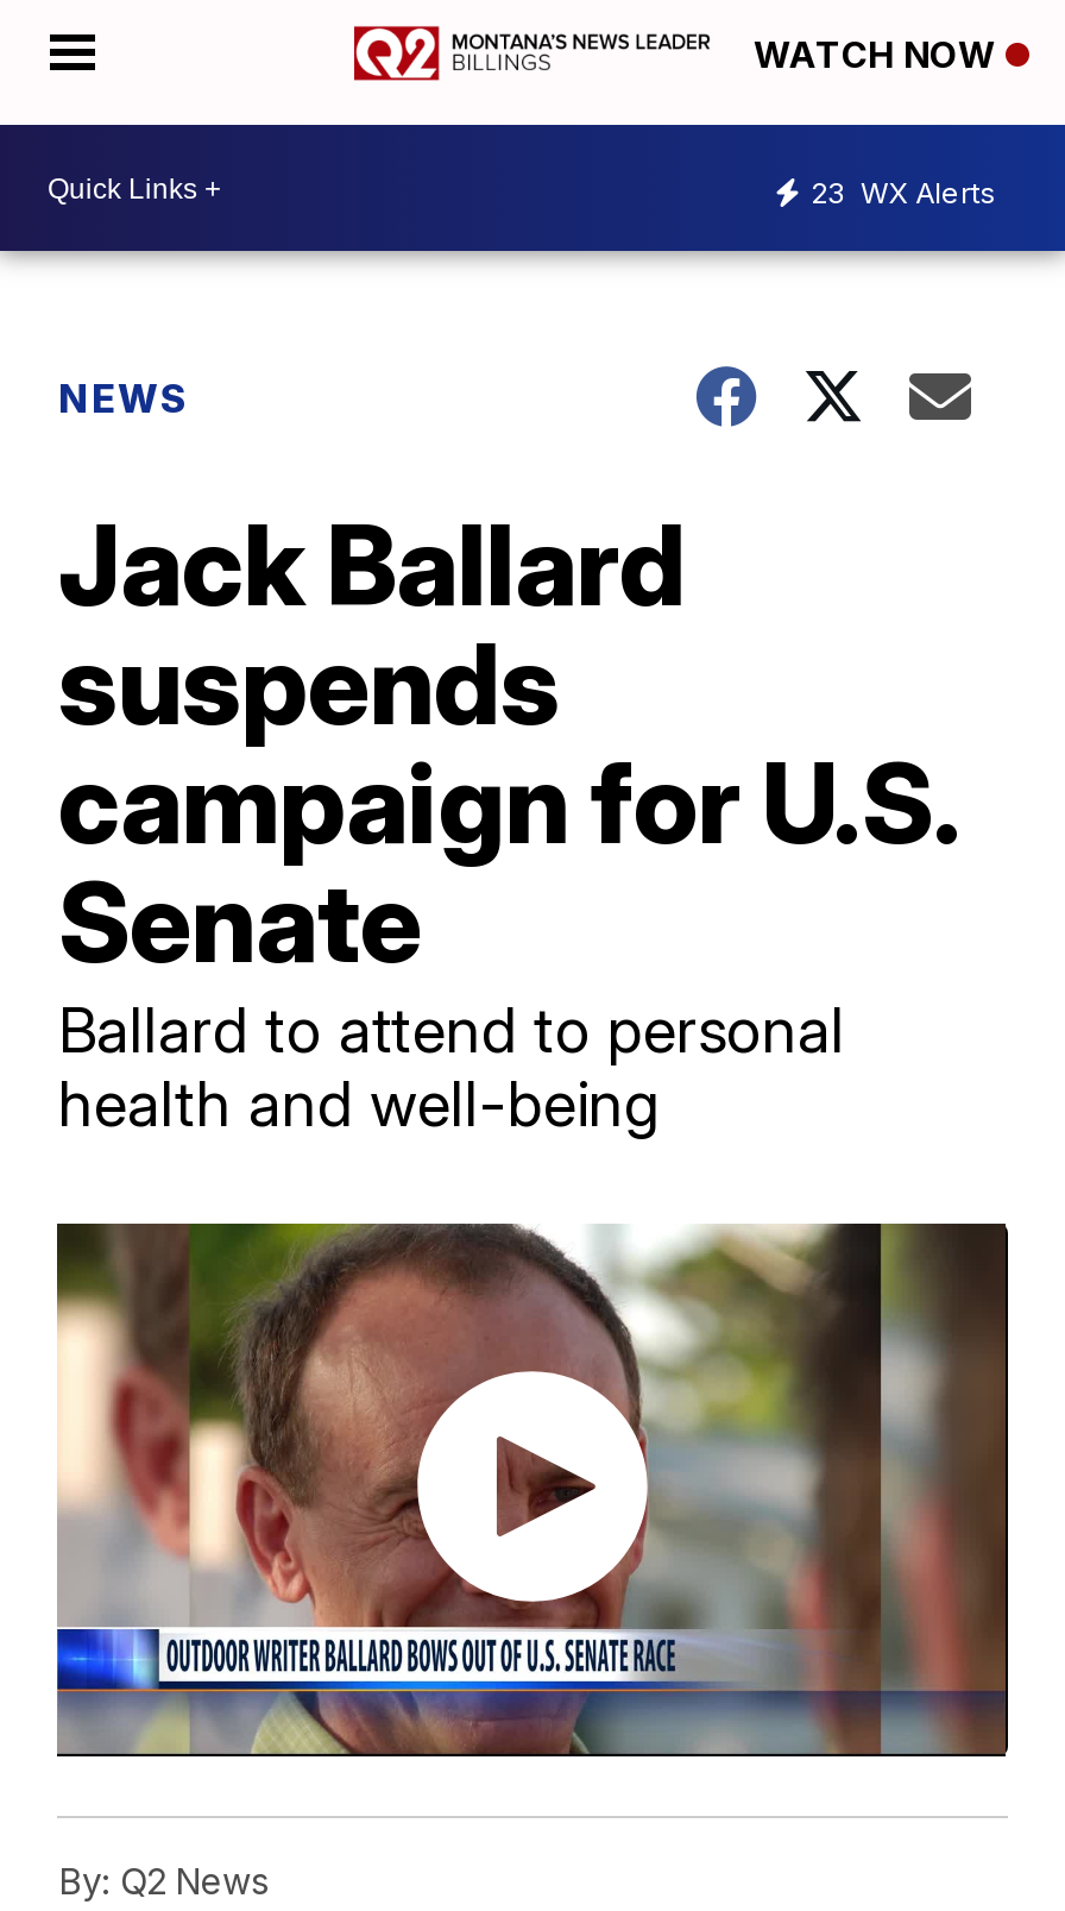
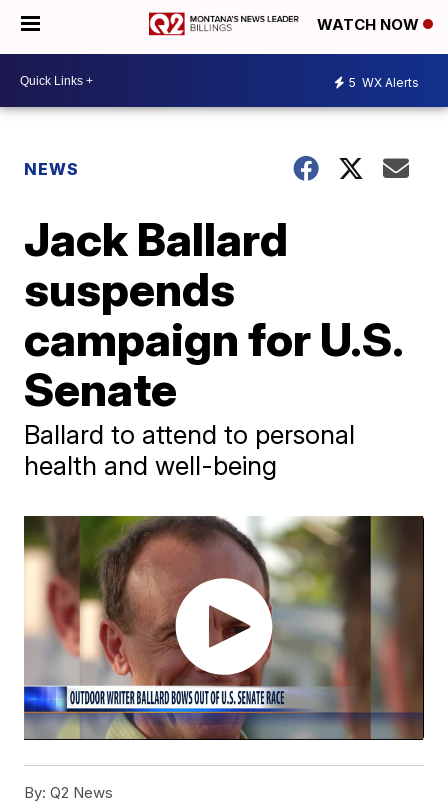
[811,174,996,209] 23 WX Alerts -> [349,74,419,89] 5 WX Alerts

